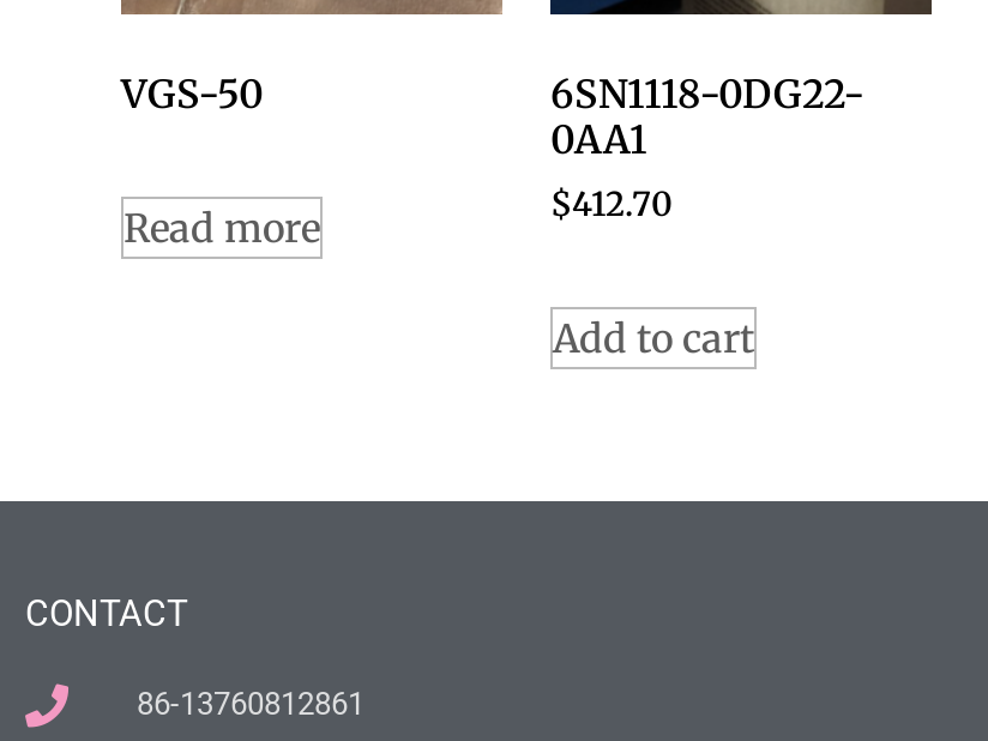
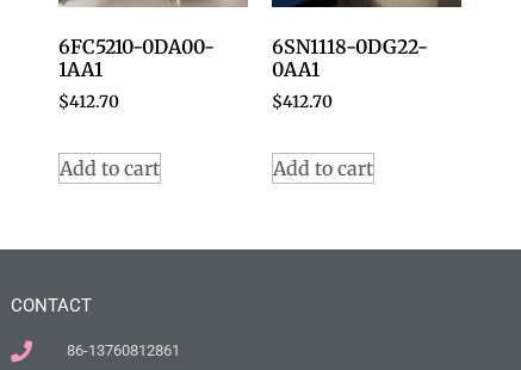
[121,71,263,118] VGS-50 -> [58,35,215,113] 6FC5210-0DA00- | 1AA1 | $412.70
[123,205,320,253] Read more -> [60,157,160,180] Add to cart

